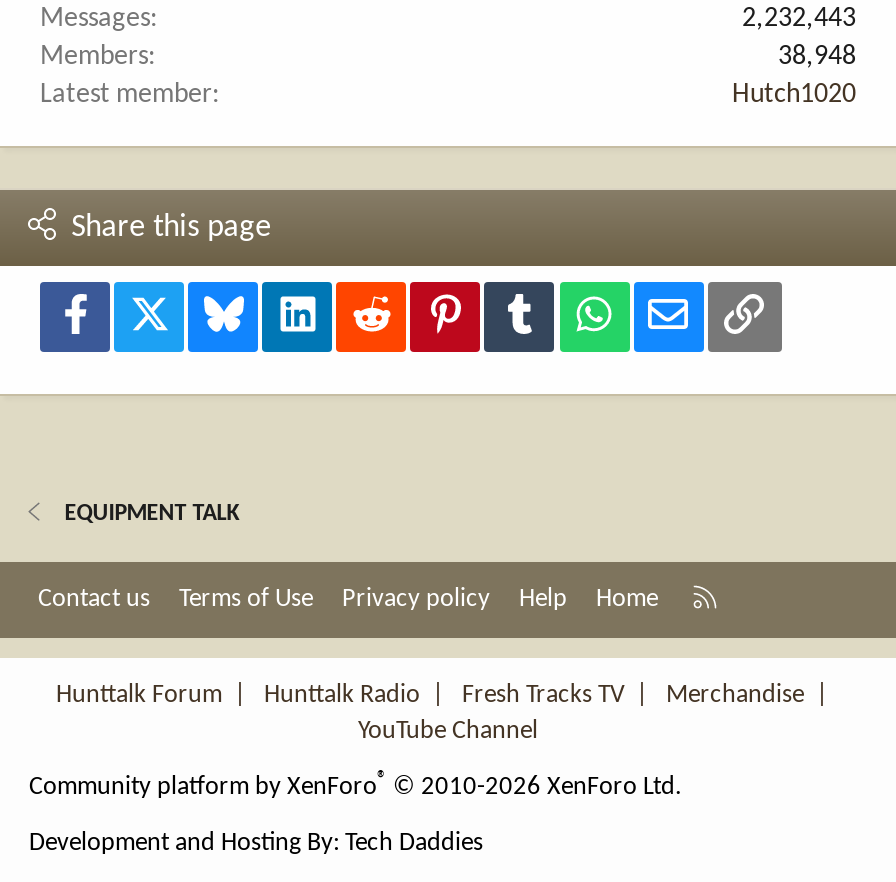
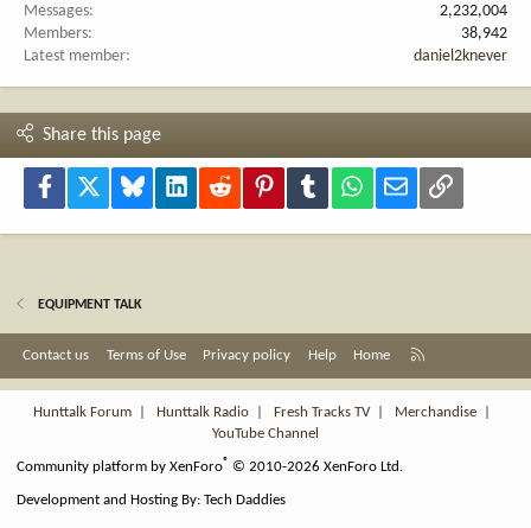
[742,5,856,35] 2,232,443 -> [440,3,507,21] 2,232,004
[778,43,856,73] 38,948 -> [461,25,507,43] 38,942
[732,81,856,111] Hutch1020 -> [414,48,507,66] daniel2knever

